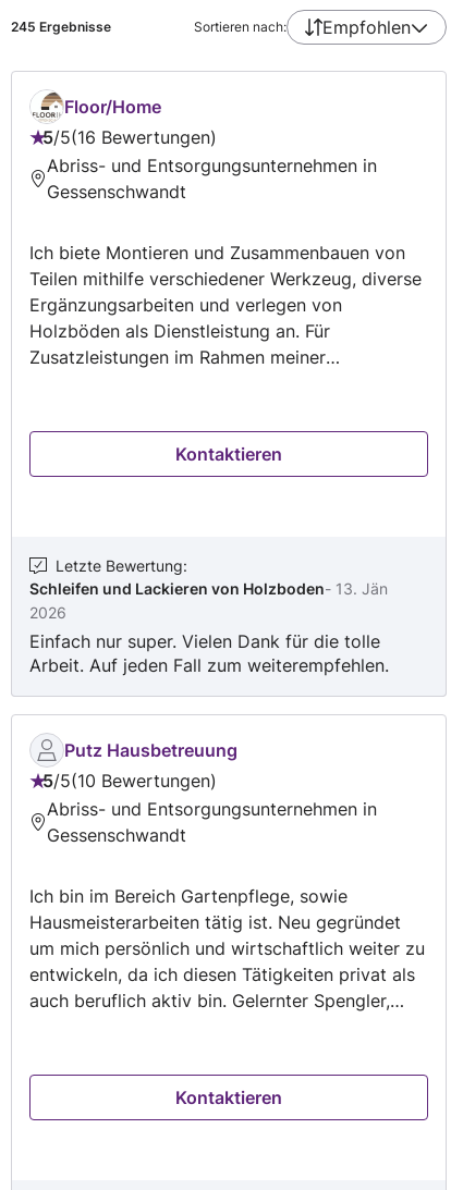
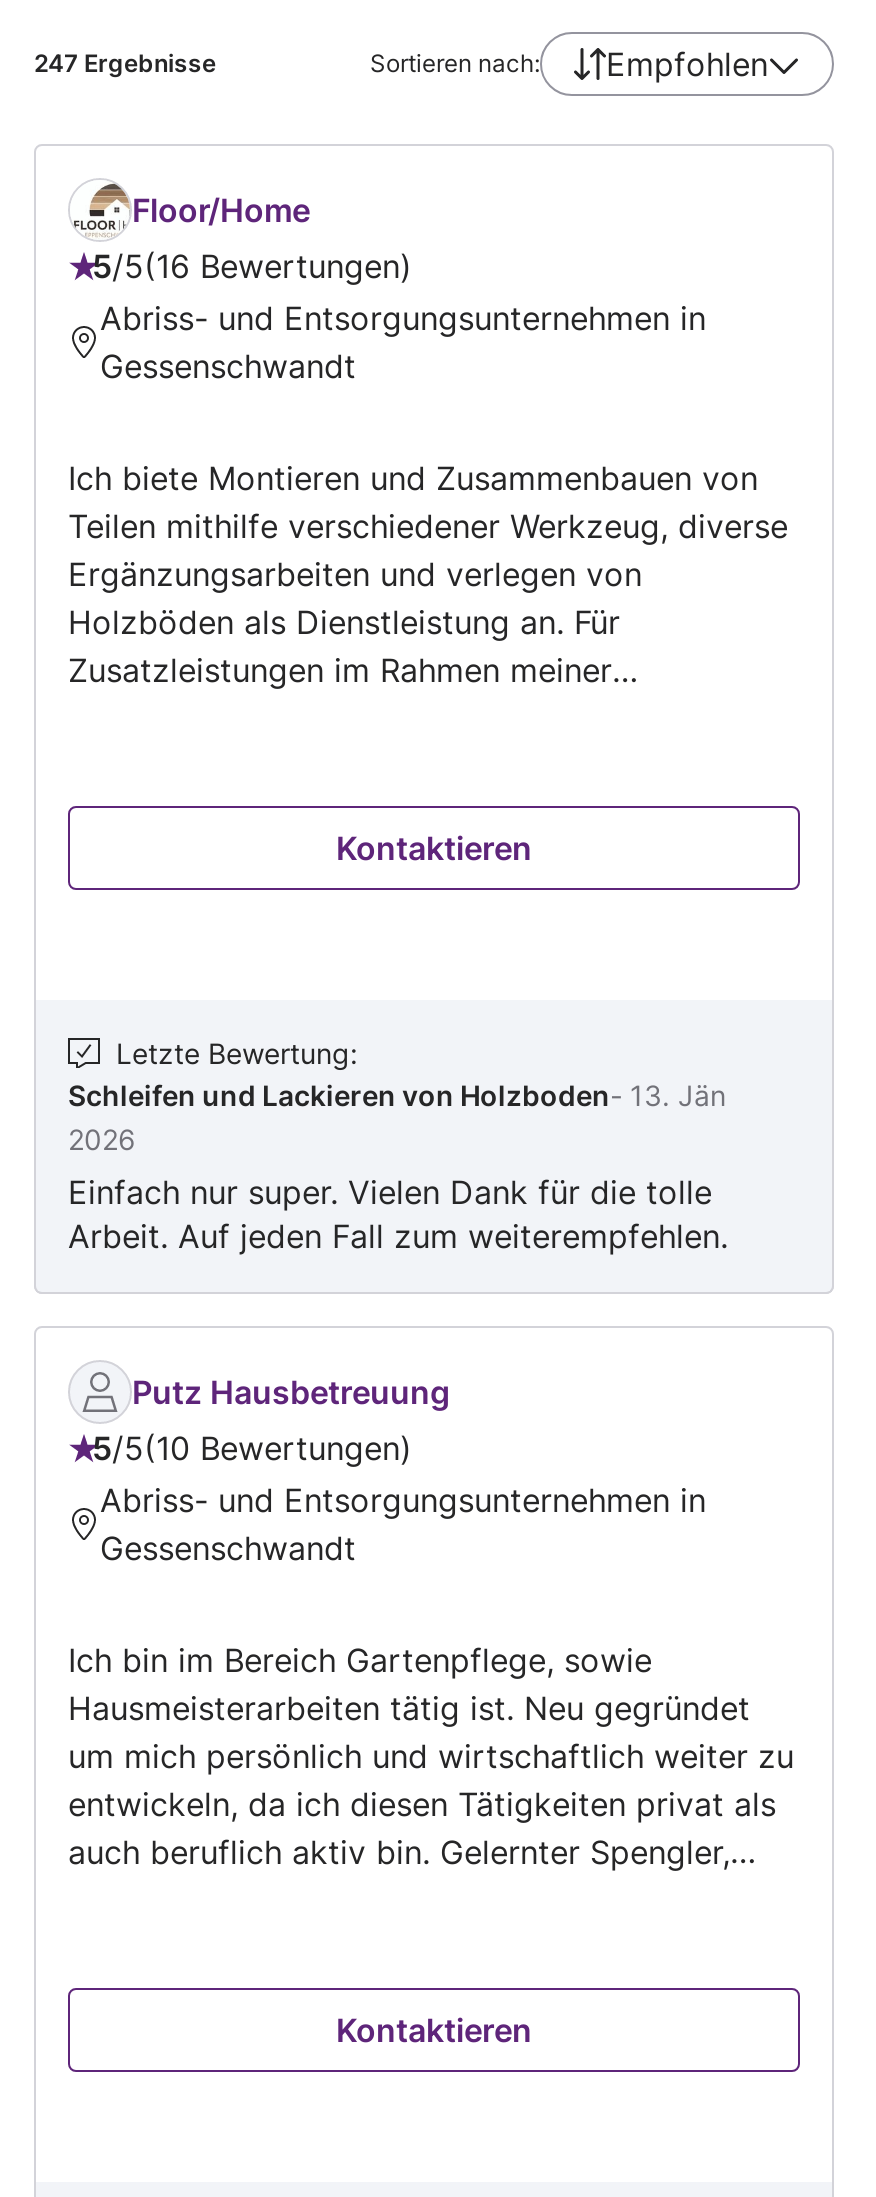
[11,19,111,35] 245 Ergebnisse -> [34,48,216,78] 247 Ergebnisse

